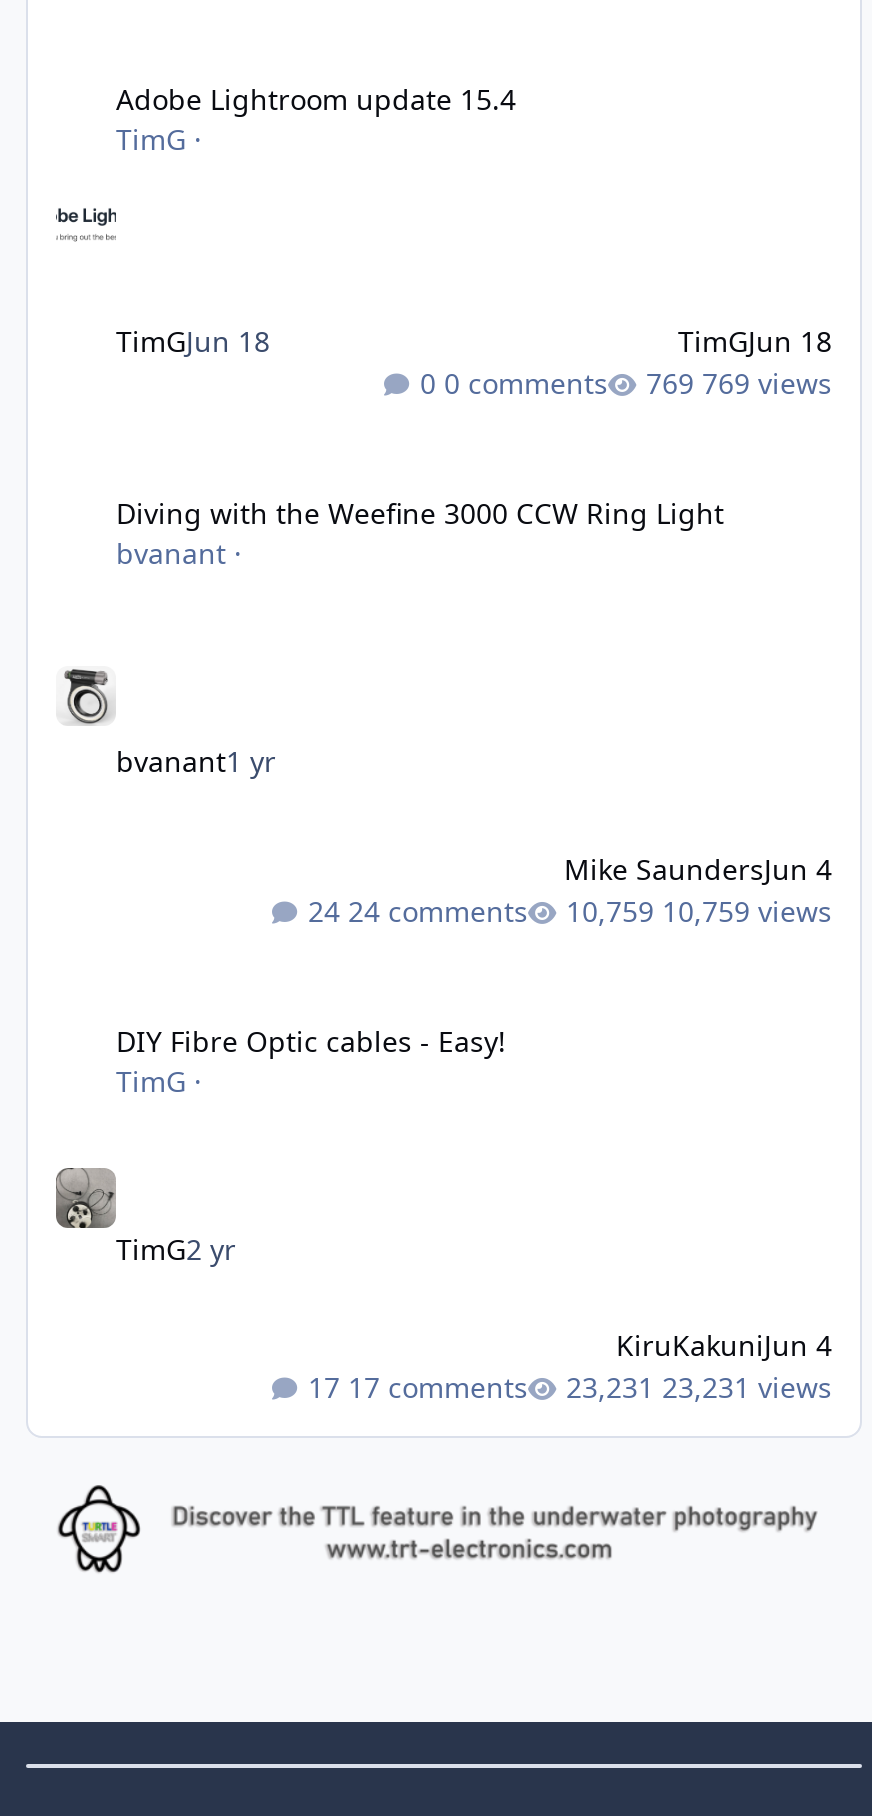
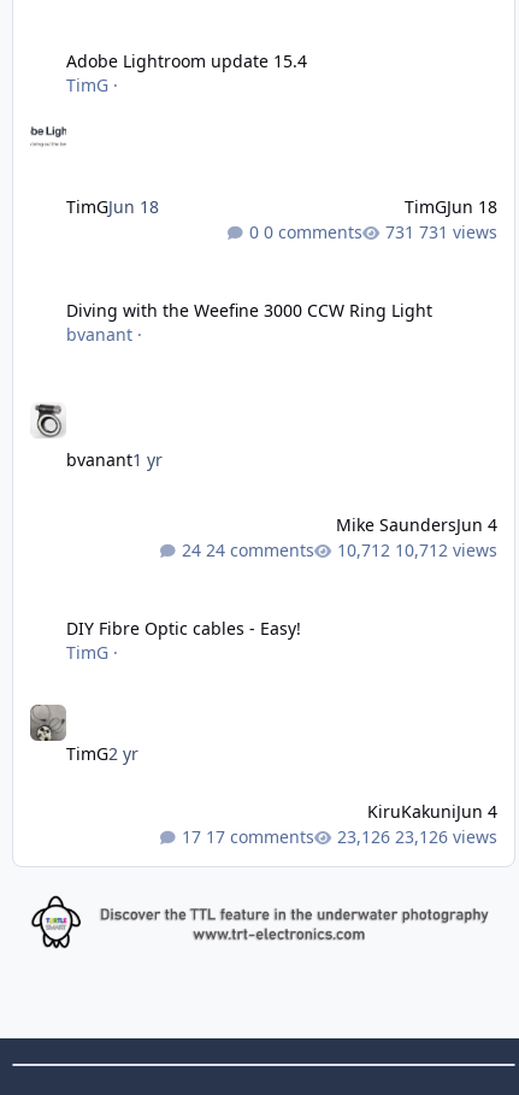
[702,364,832,402] 769 views -> [419,221,497,243] 731 views
[662,892,832,930] 10,759 views -> [395,538,497,561] 10,712 views
[662,1367,832,1405] 23,231 views -> [395,825,497,848] 23,126 views

